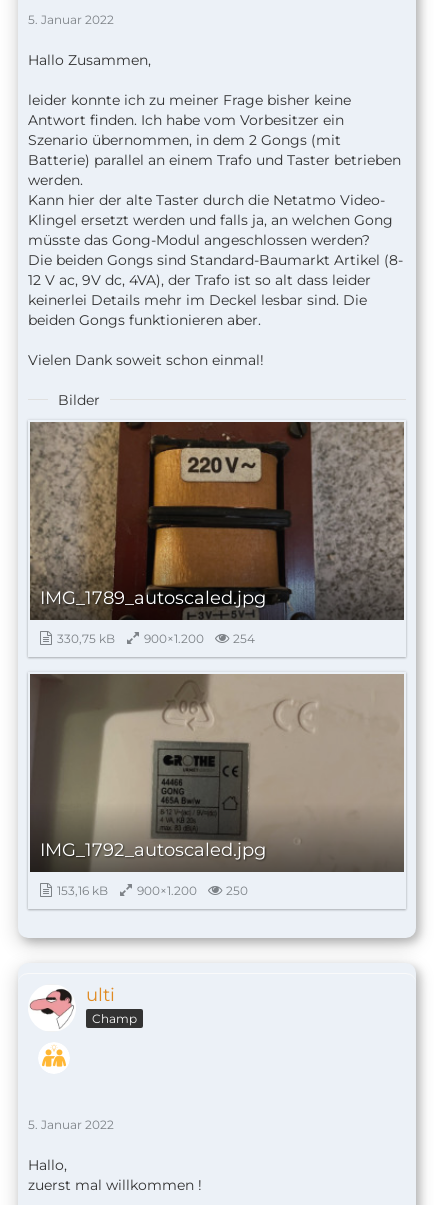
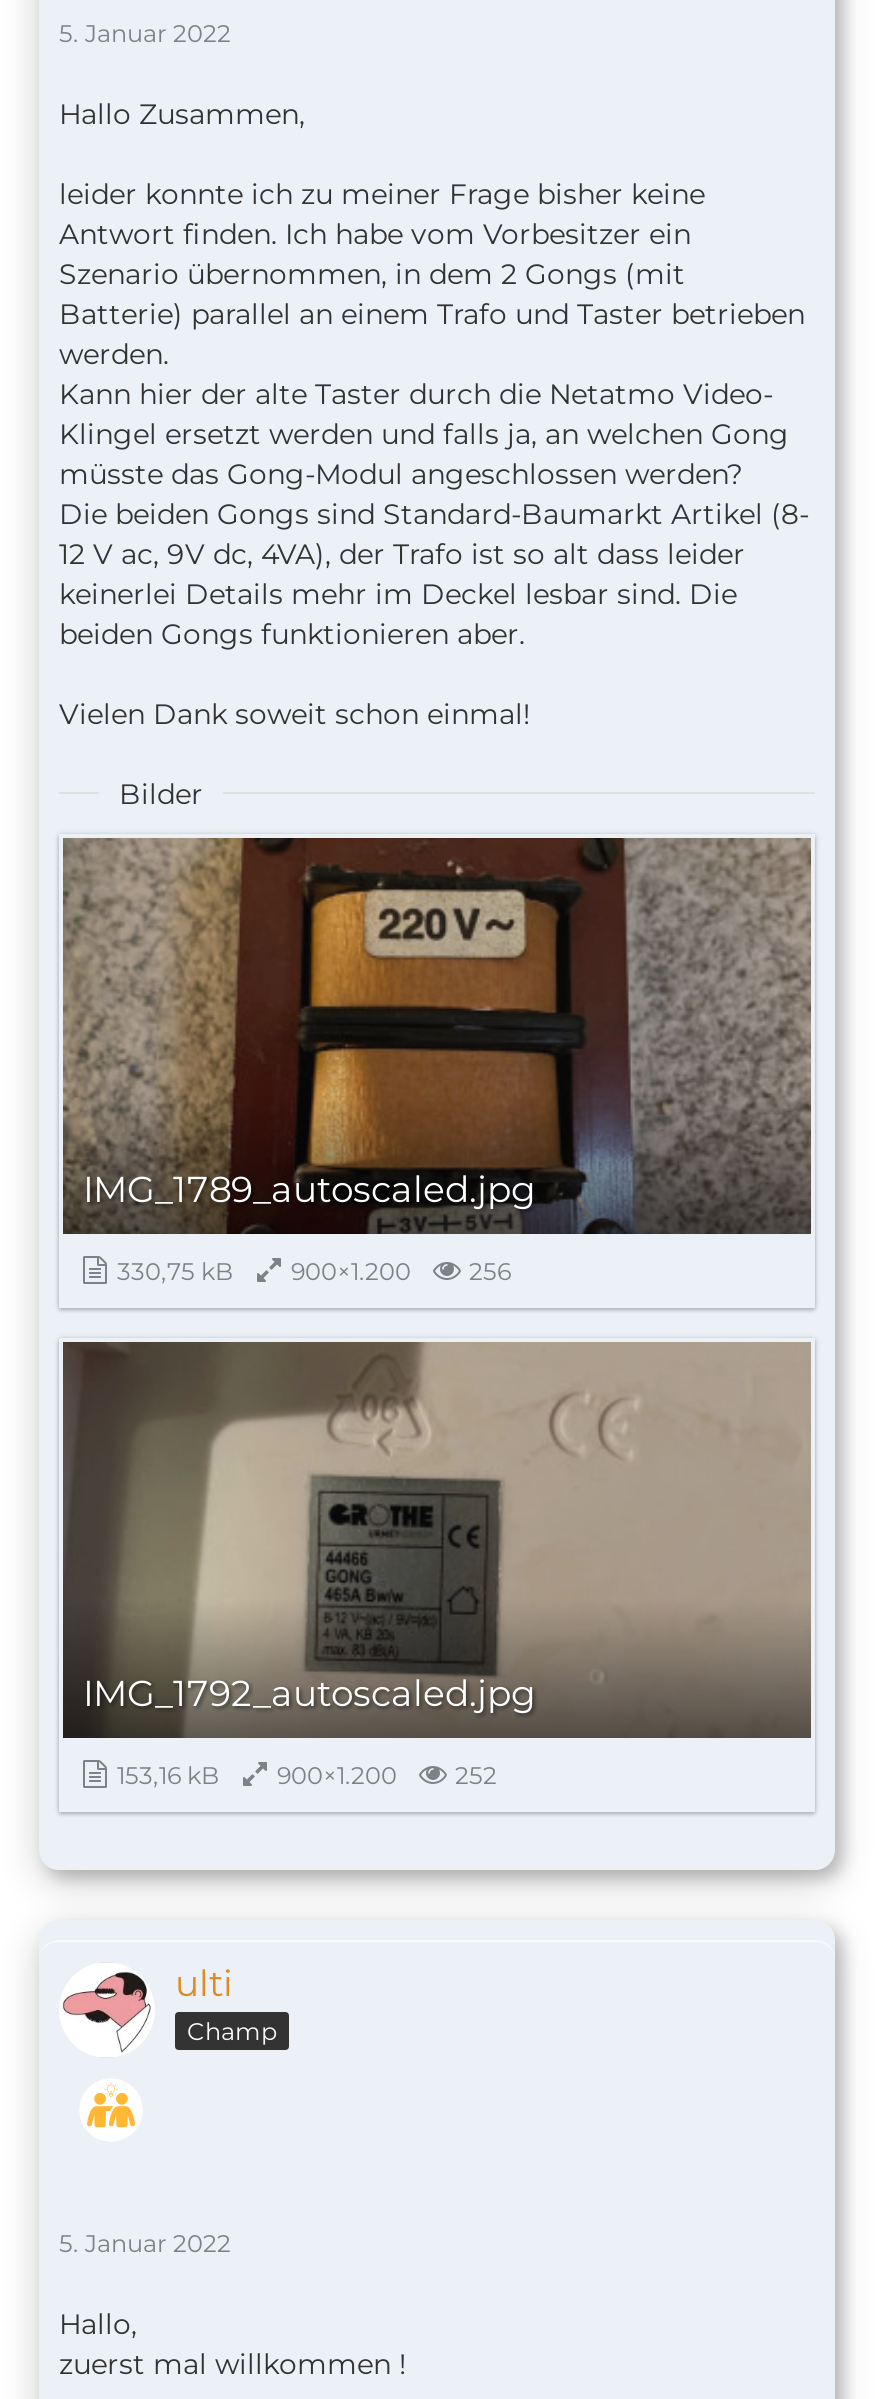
[54,631,255,646] 330,75 kB 900×1.200 254 -> [111,1256,511,1286] 330,75 kB 900×1.200 256
[54,883,248,898] 153,16 kB 900×1.200 250 -> [111,1760,497,1790] 153,16 kB 900×1.200 252

